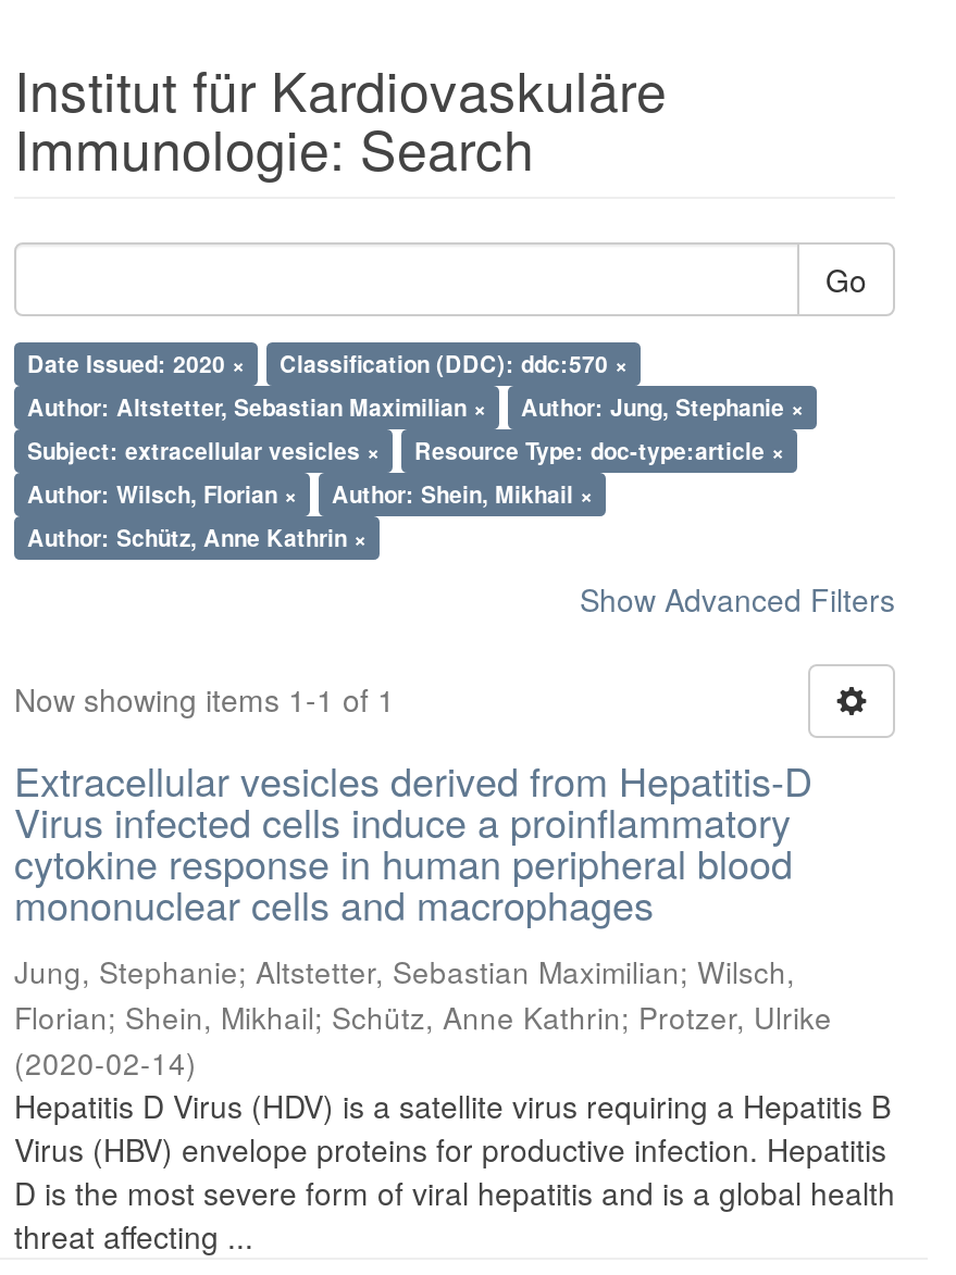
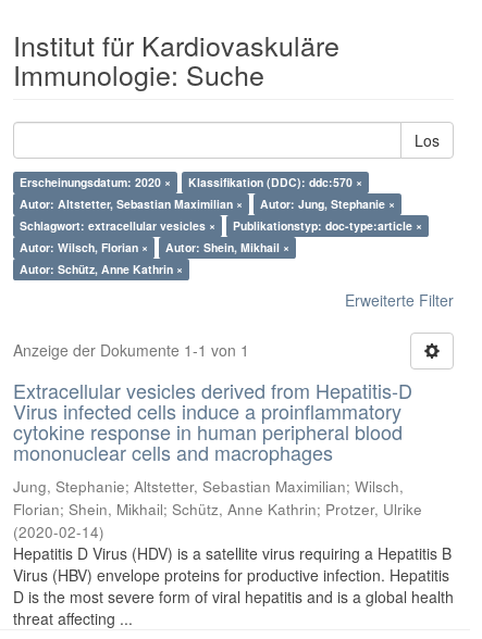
[14,108,534,186] Immunologie: Search -> [13,54,264,93] Immunologie: Suche
[825,258,867,301] Go -> [415,129,440,151] Los
[27,347,804,553] Date Issued: 2020 × | Classification (DDC): ddc:570 × | Author: Altstetter, Sebastian Maximilian × | Author: Jung, Stephanie × | Subject: extracellular vesicles × | Resource Type: doc-type:article × | Author: Wilsch, Florian × | Author: Shein, Mikhail × | Author: Schütz, Anne Kathrin × -> [20,174,422,277] Erscheinungsdatum: 2020 × | Klassifikation (DDC): ddc:570 × | Autor: Altstetter, Sebastian Maximilian × | Autor: Jung, Stephanie × | Schlagwort: extracellular vesicles × | Publikationstyp: doc-type:article × | Autor: Wilsch, Florian × | Autor: Shein, Mikhail × | Autor: Schütz, Anne Kathrin ×
[580,577,895,621] Show Advanced Filters -> [345,289,454,311] Erweiterte Filter
[14,677,395,721] Now showing items 1-1 of 1 -> [13,339,249,361] Anzeige der Dokumente 1-1 von 1

